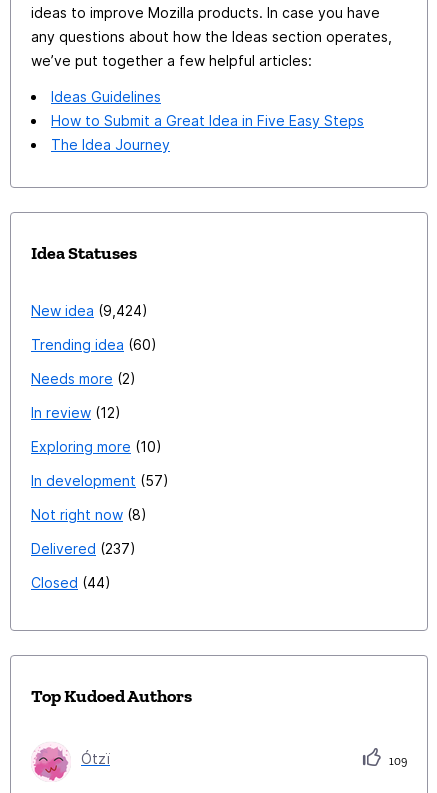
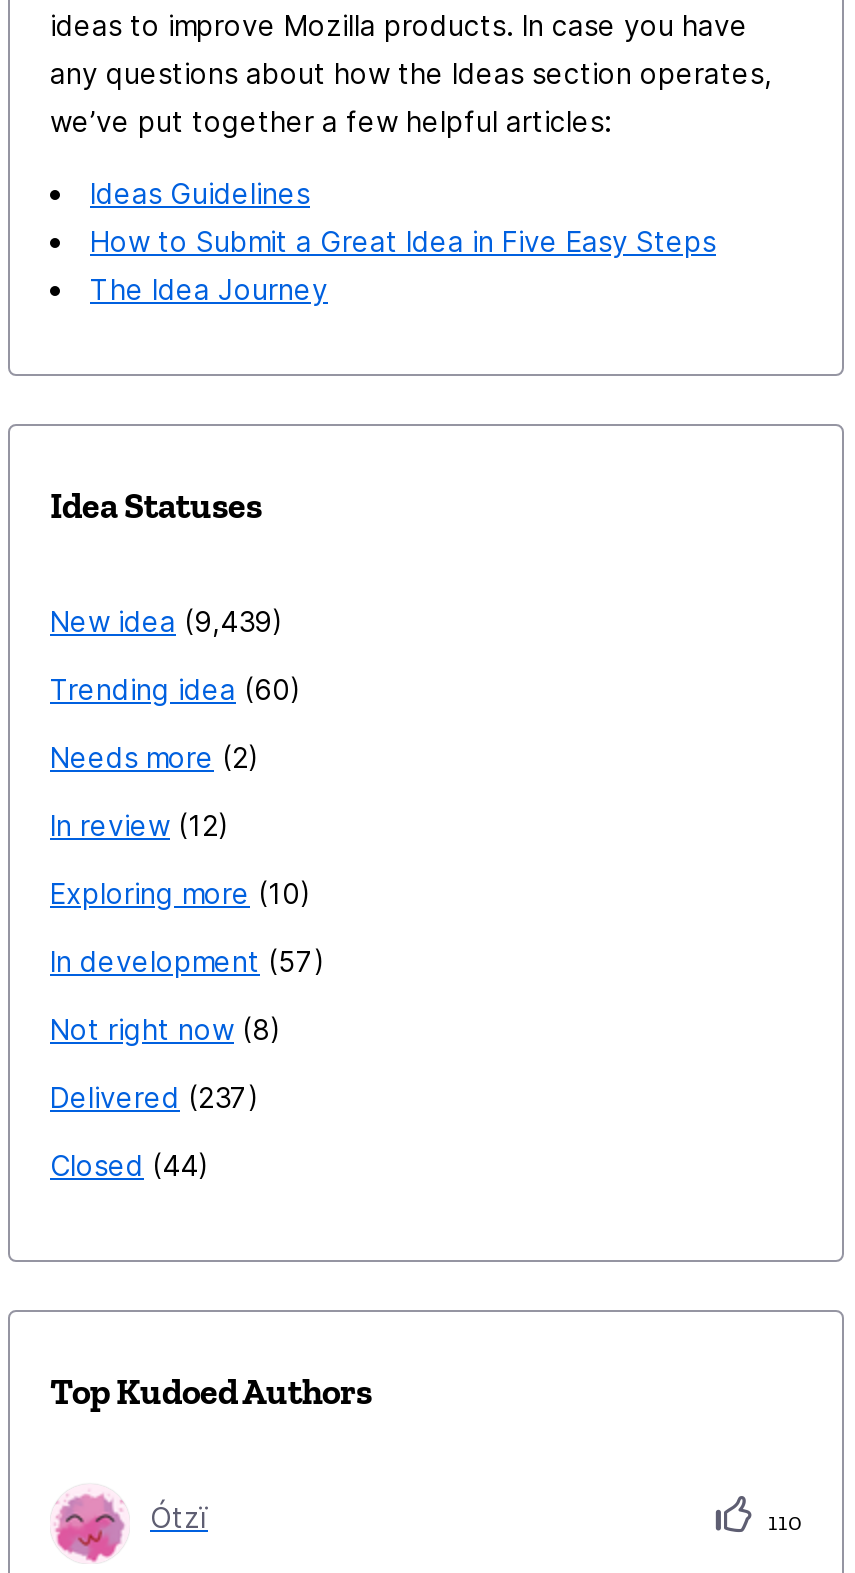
[31,302,142,319] New idea 9,424 -> [50,603,272,637] New idea 9,439
[386,754,407,768] 109 -> [762,1507,802,1535] 110

